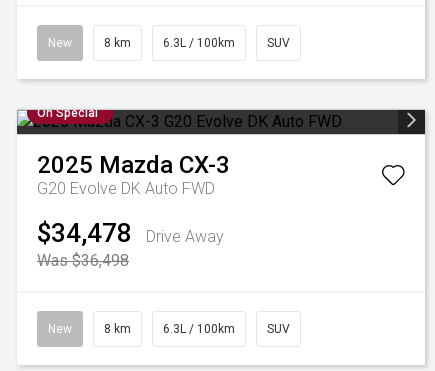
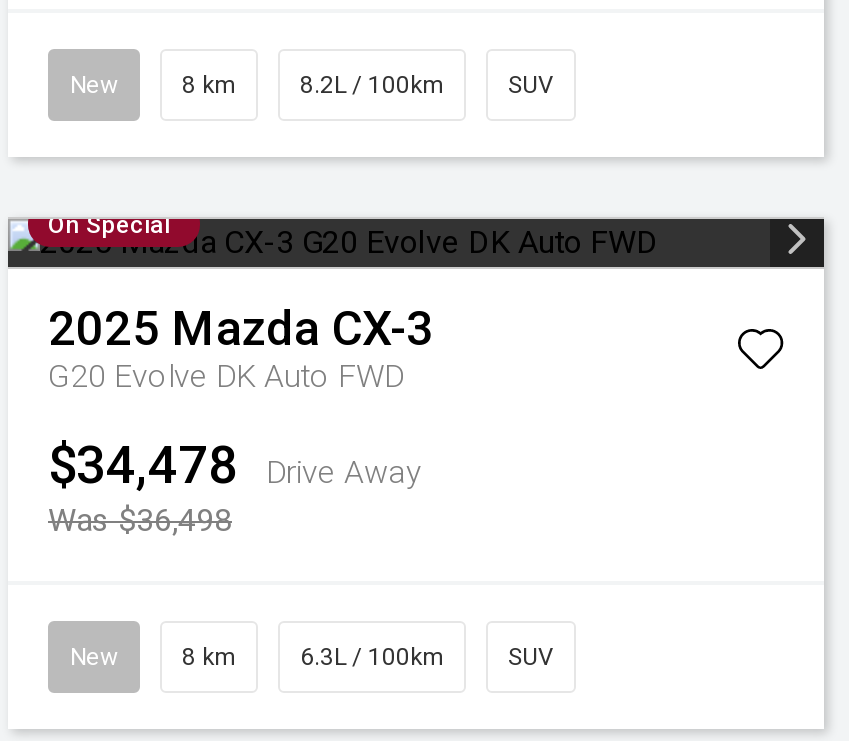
[163,36,235,50] 6.3L / 100km -> [300,71,444,99] 8.2L / 100km

